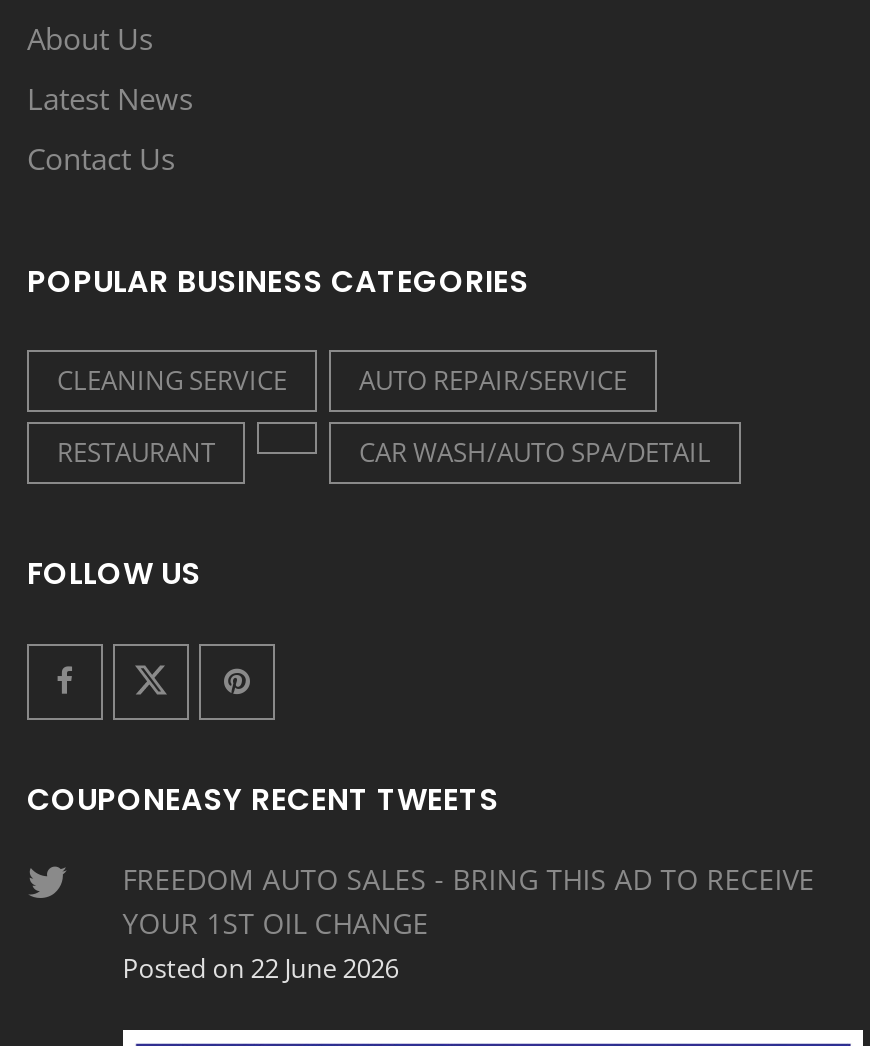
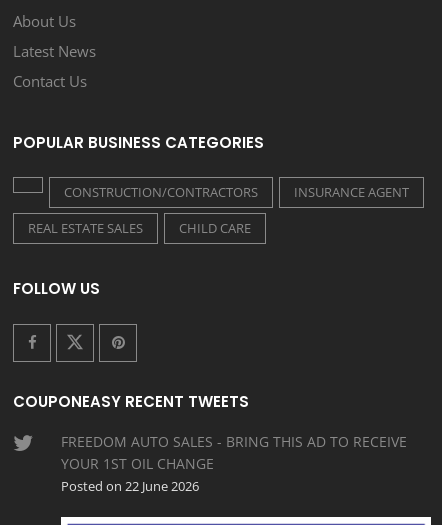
[57,361,627,397] CLEANING SERVICE | AUTO REPAIR/SERVICE -> [64,183,409,201] CONSTRUCTION/CONTRACTORS | INSURANCE AGENT
[57,433,711,469] RESTAURANT | CAR WASH/AUTO SPA/DETAIL -> [28,219,251,237] REAL ESTATE SALES | CHILD CARE

